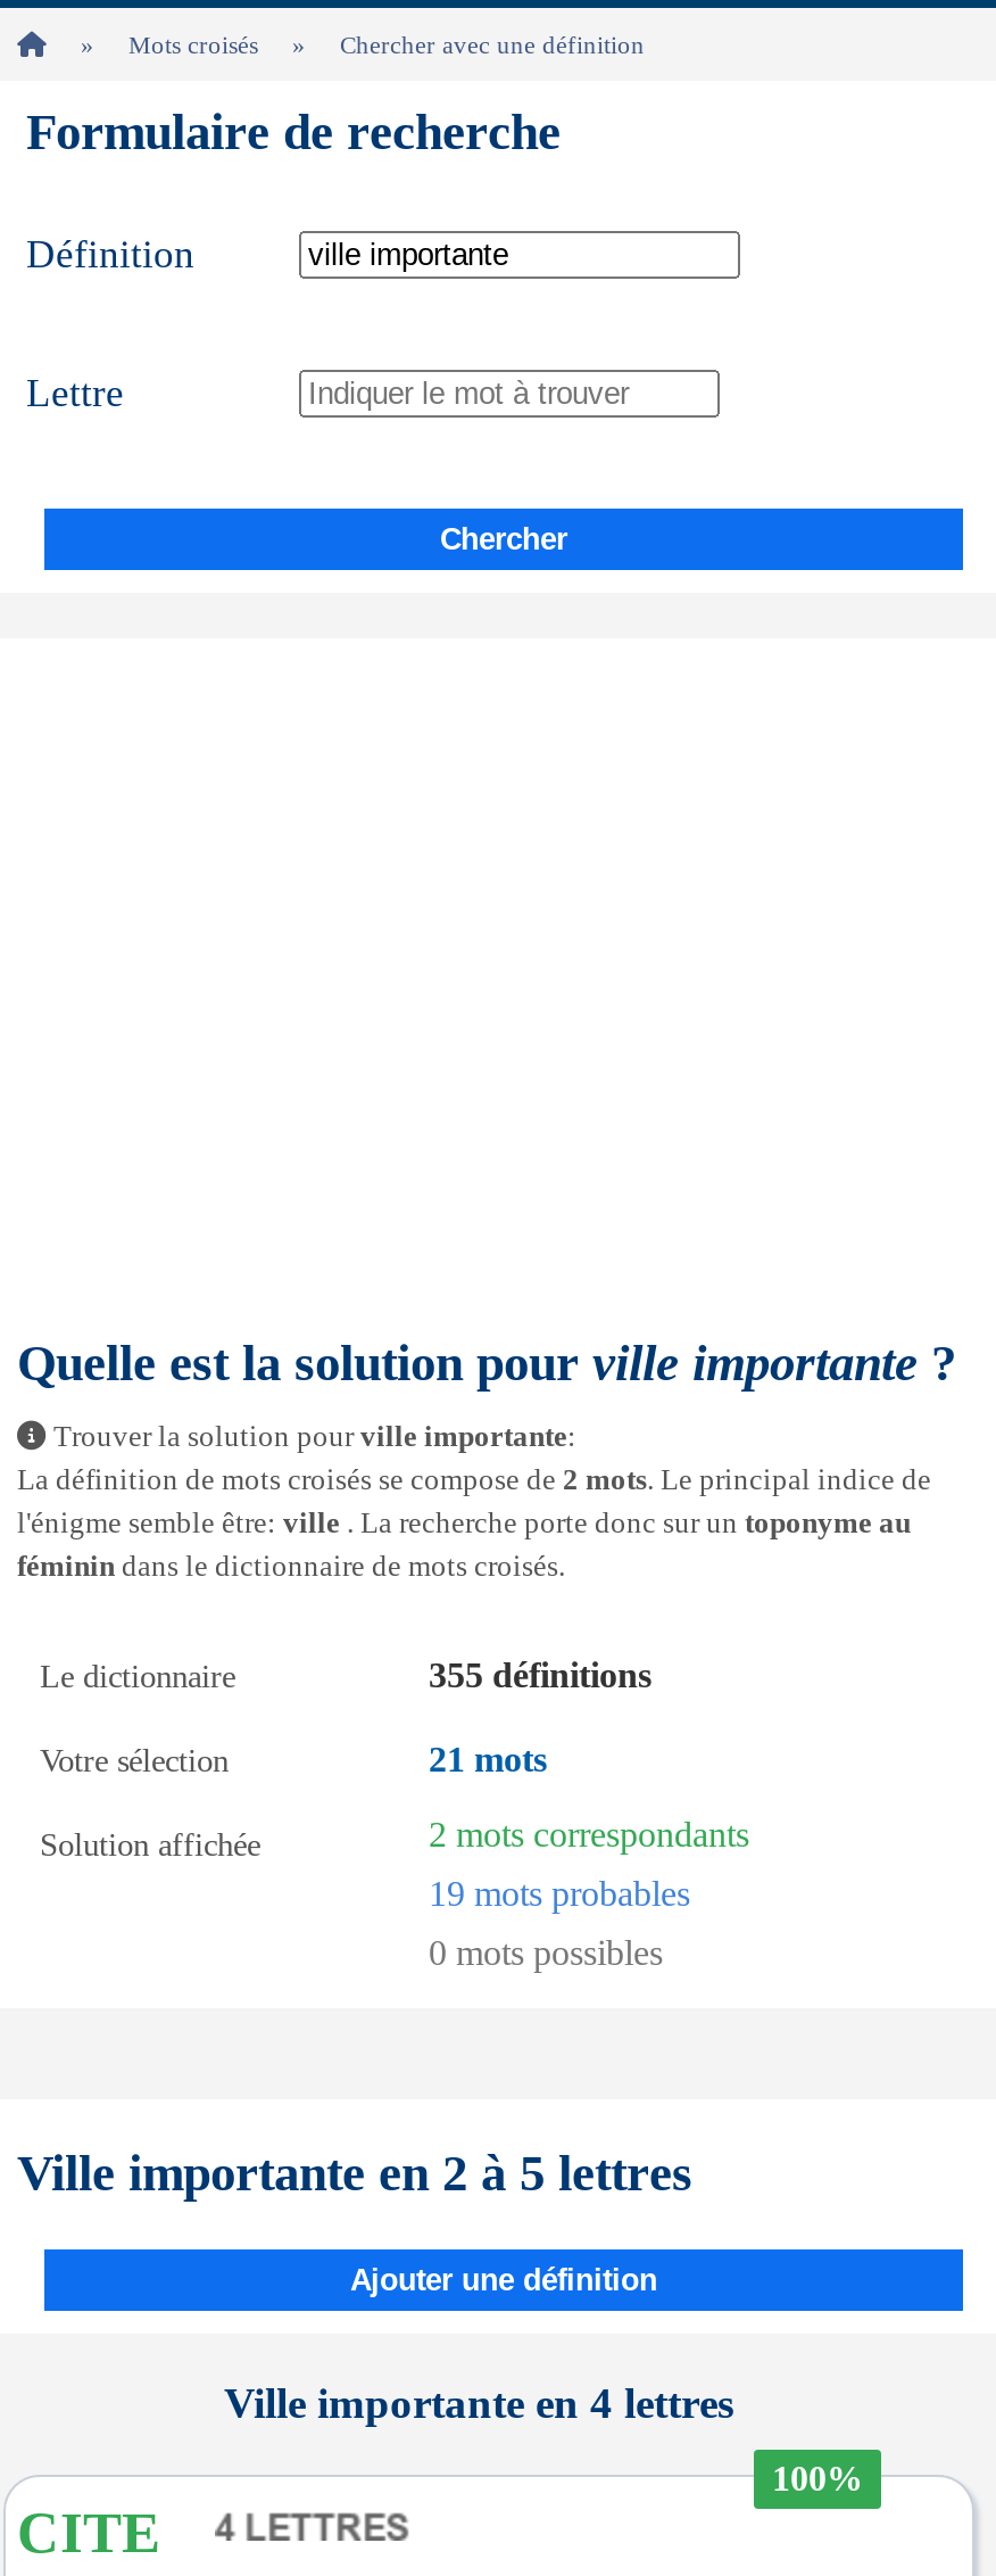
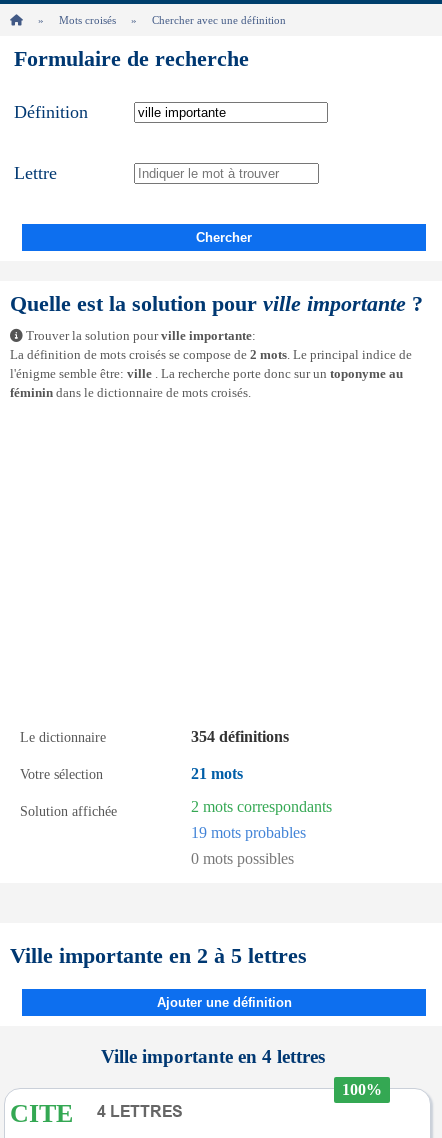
moved [17,1335,956,1583] -> [10,291,423,400]: Quelle est la solution pour ville importante? | Trouver la solution pour ville importante: | La définition de mots croisés se compose de 2 mots. Le principal indice de | l'énigme semble être: ville. La recherche porte donc sur un toponyme au | féminin dans le dictionnaire de mots croisés.
[429,1656,651,1694] 355 définitions -> [191,728,289,745] 354 définitions

